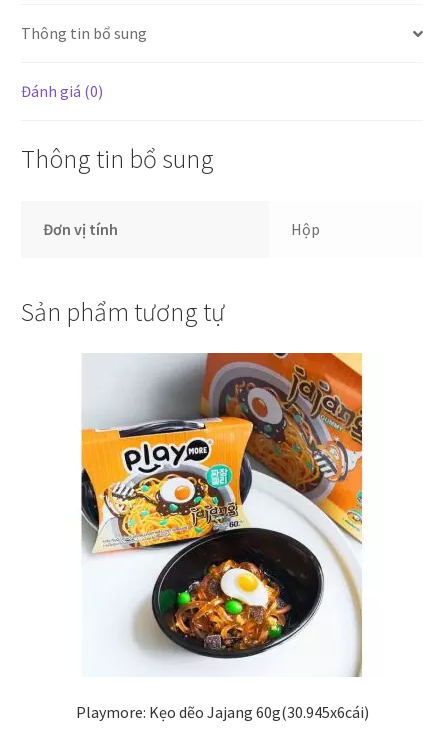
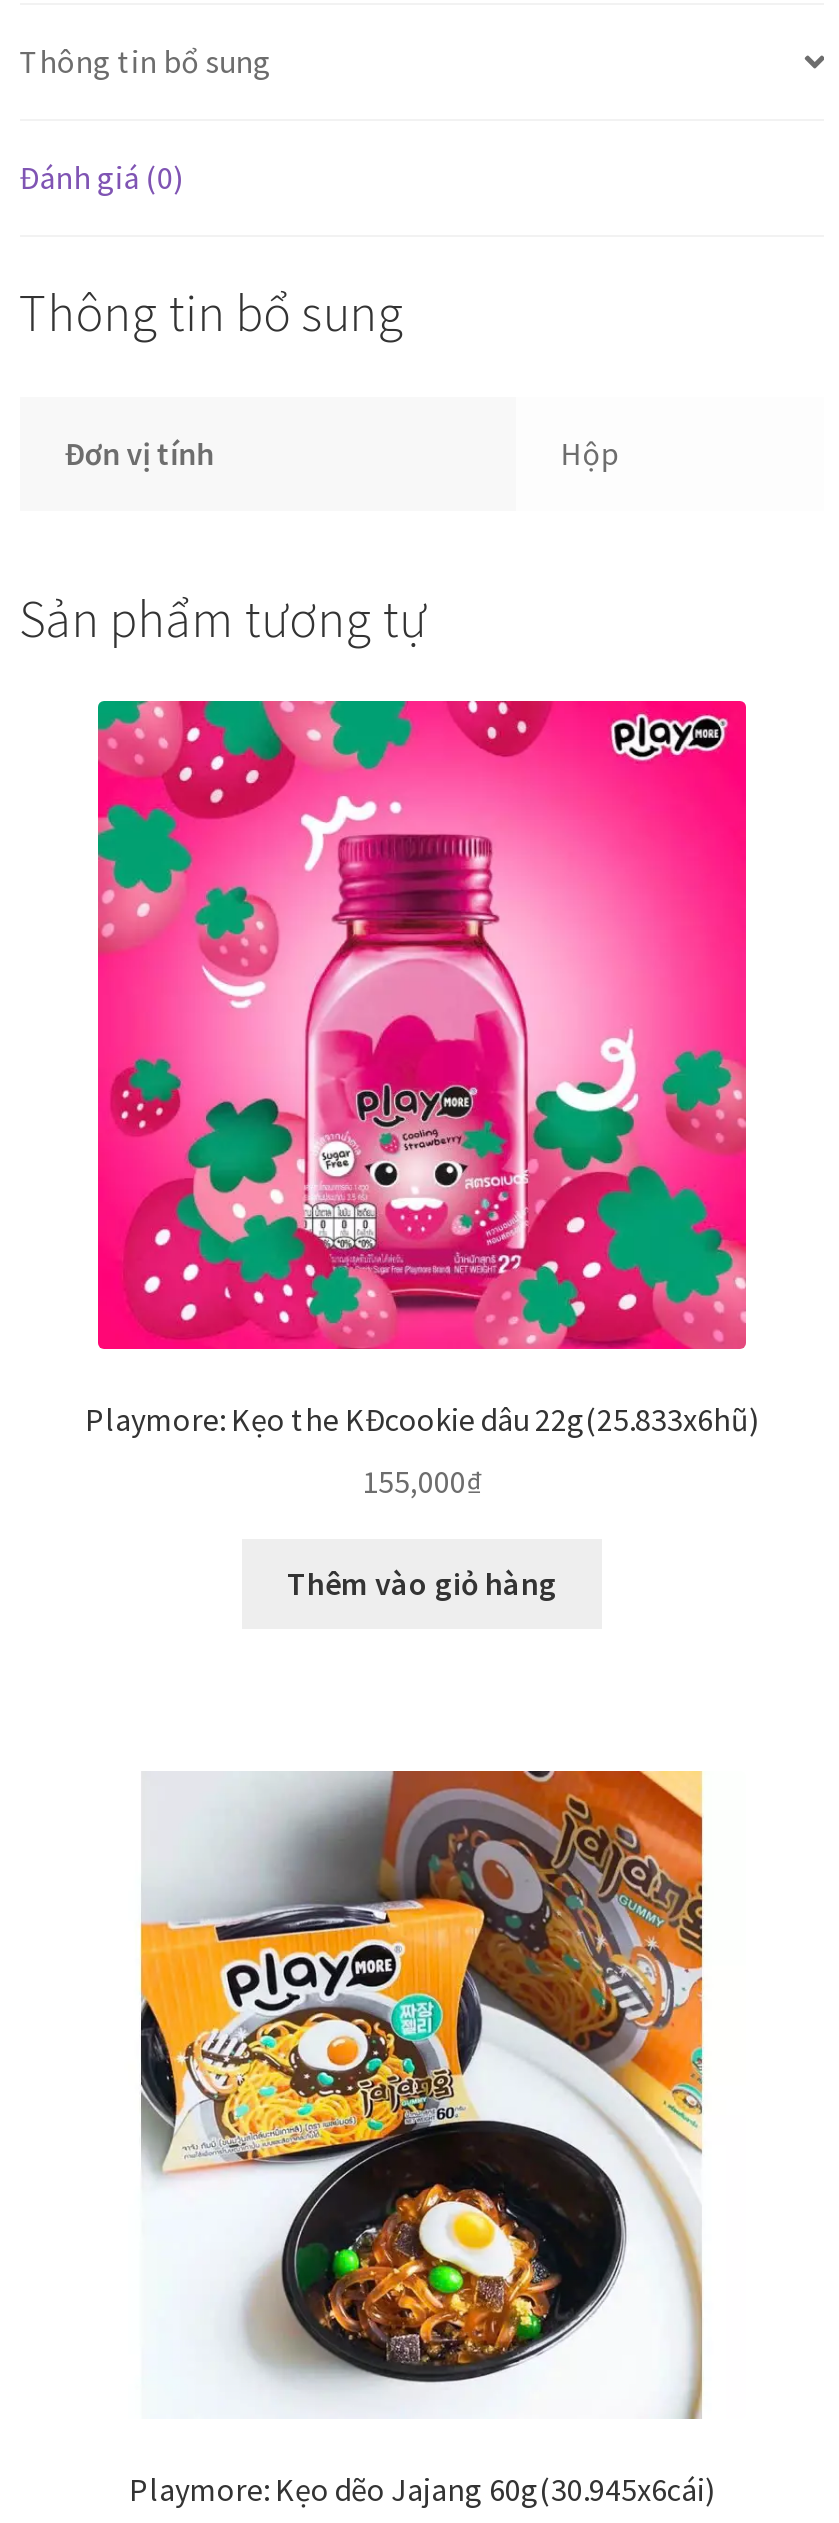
none -> [85,699,759,1603] [image] | Playmore: Kẹo the KĐcookie dâu 22g(25.833x6hũ) | 155,000₫ | Thêm vào giỏ hàng

